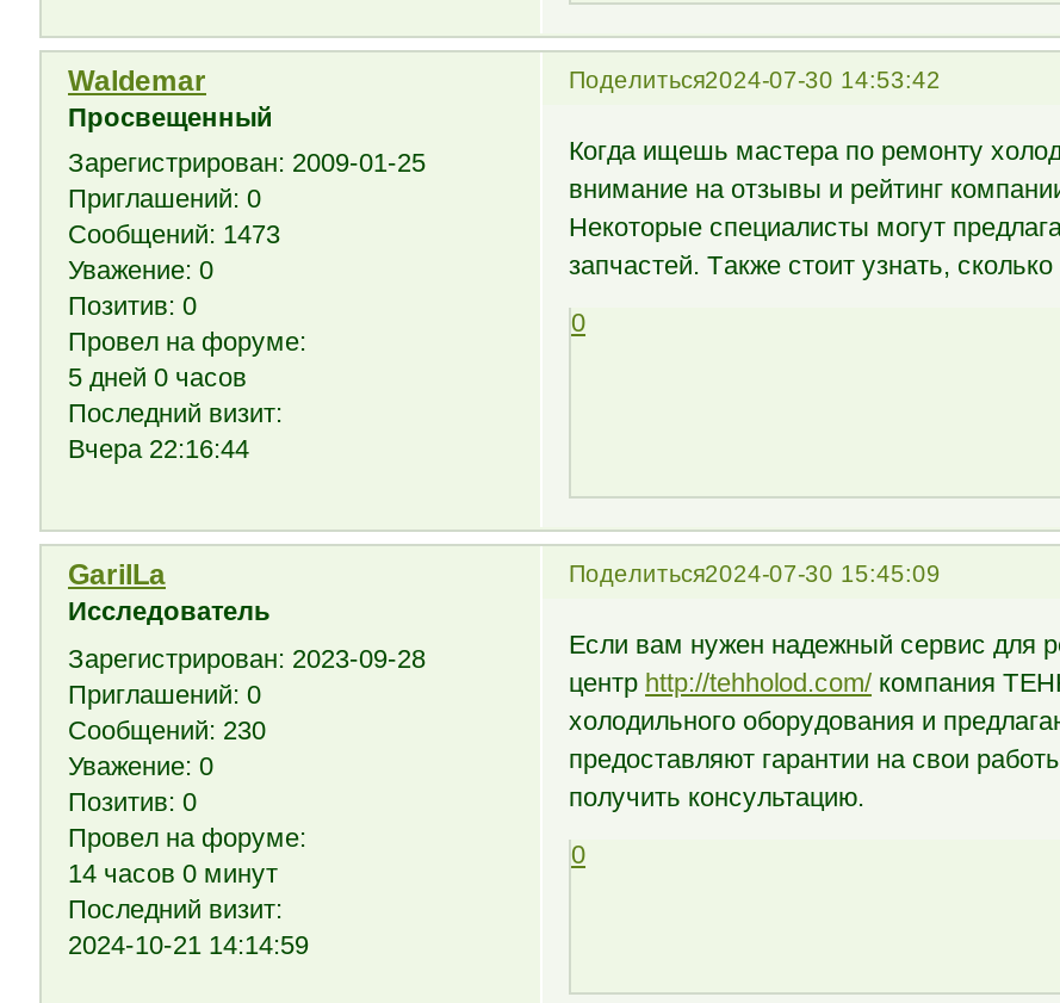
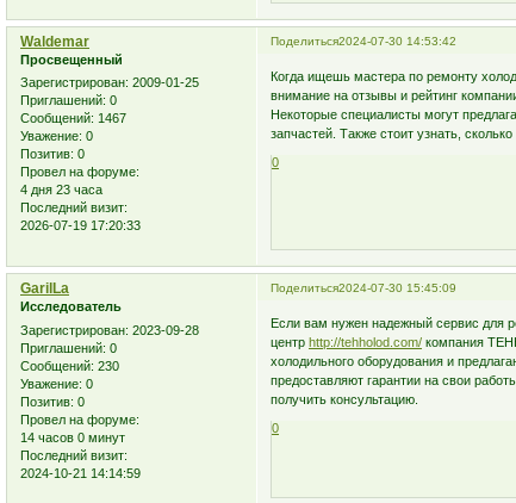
[68,220,280,249] Сообщений: 1473 -> [20,111,126,126] Сообщений: 1467
[68,364,247,392] 5 дней 0 часов -> [20,183,102,197] 4 дня 23 часа
[68,435,249,464] Вчера 22:16:44 -> [20,219,141,233] 2026-07-19 17:20:33

